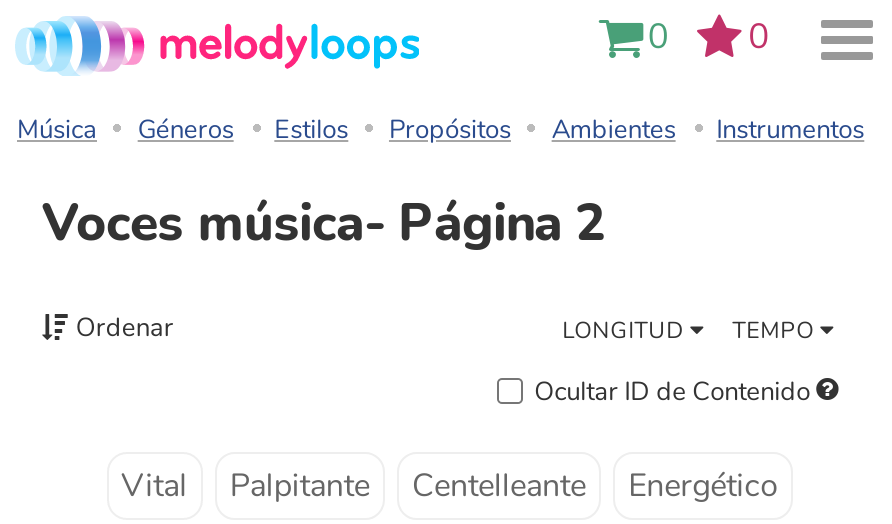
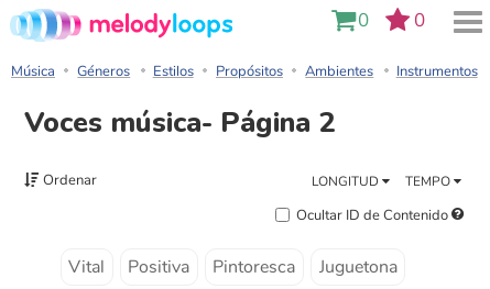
[230,464,778,508] Palpitante | Centelleante | Energético -> [128,255,397,279] Positiva | Pintoresca | Juguetona

